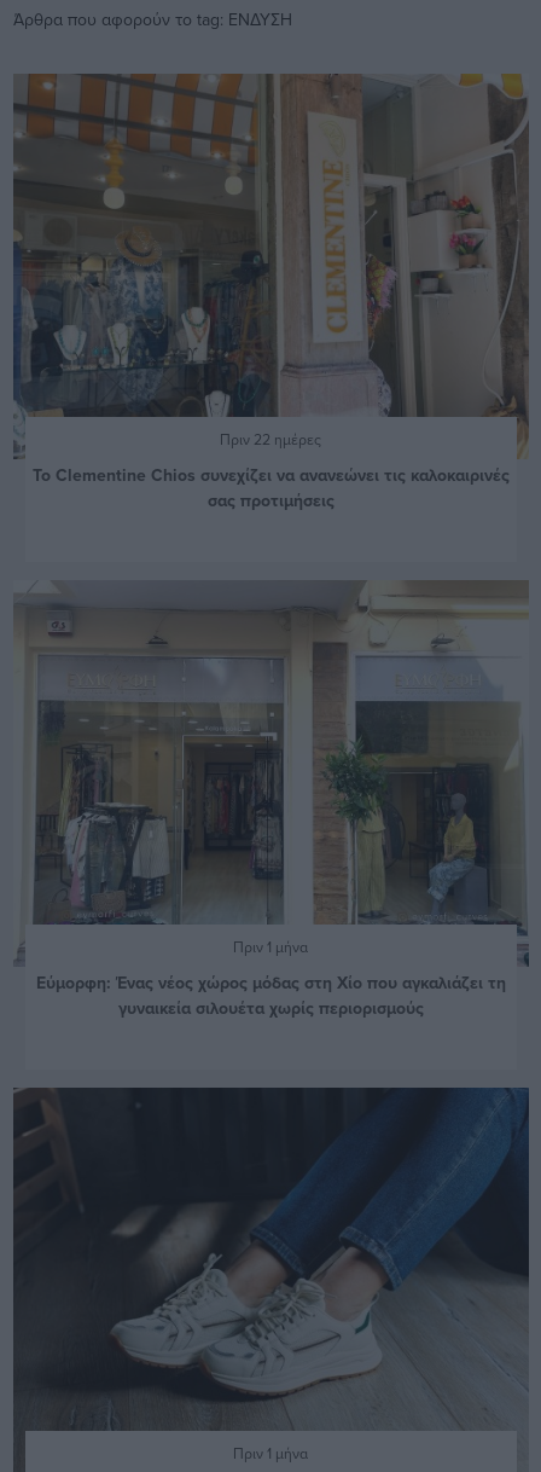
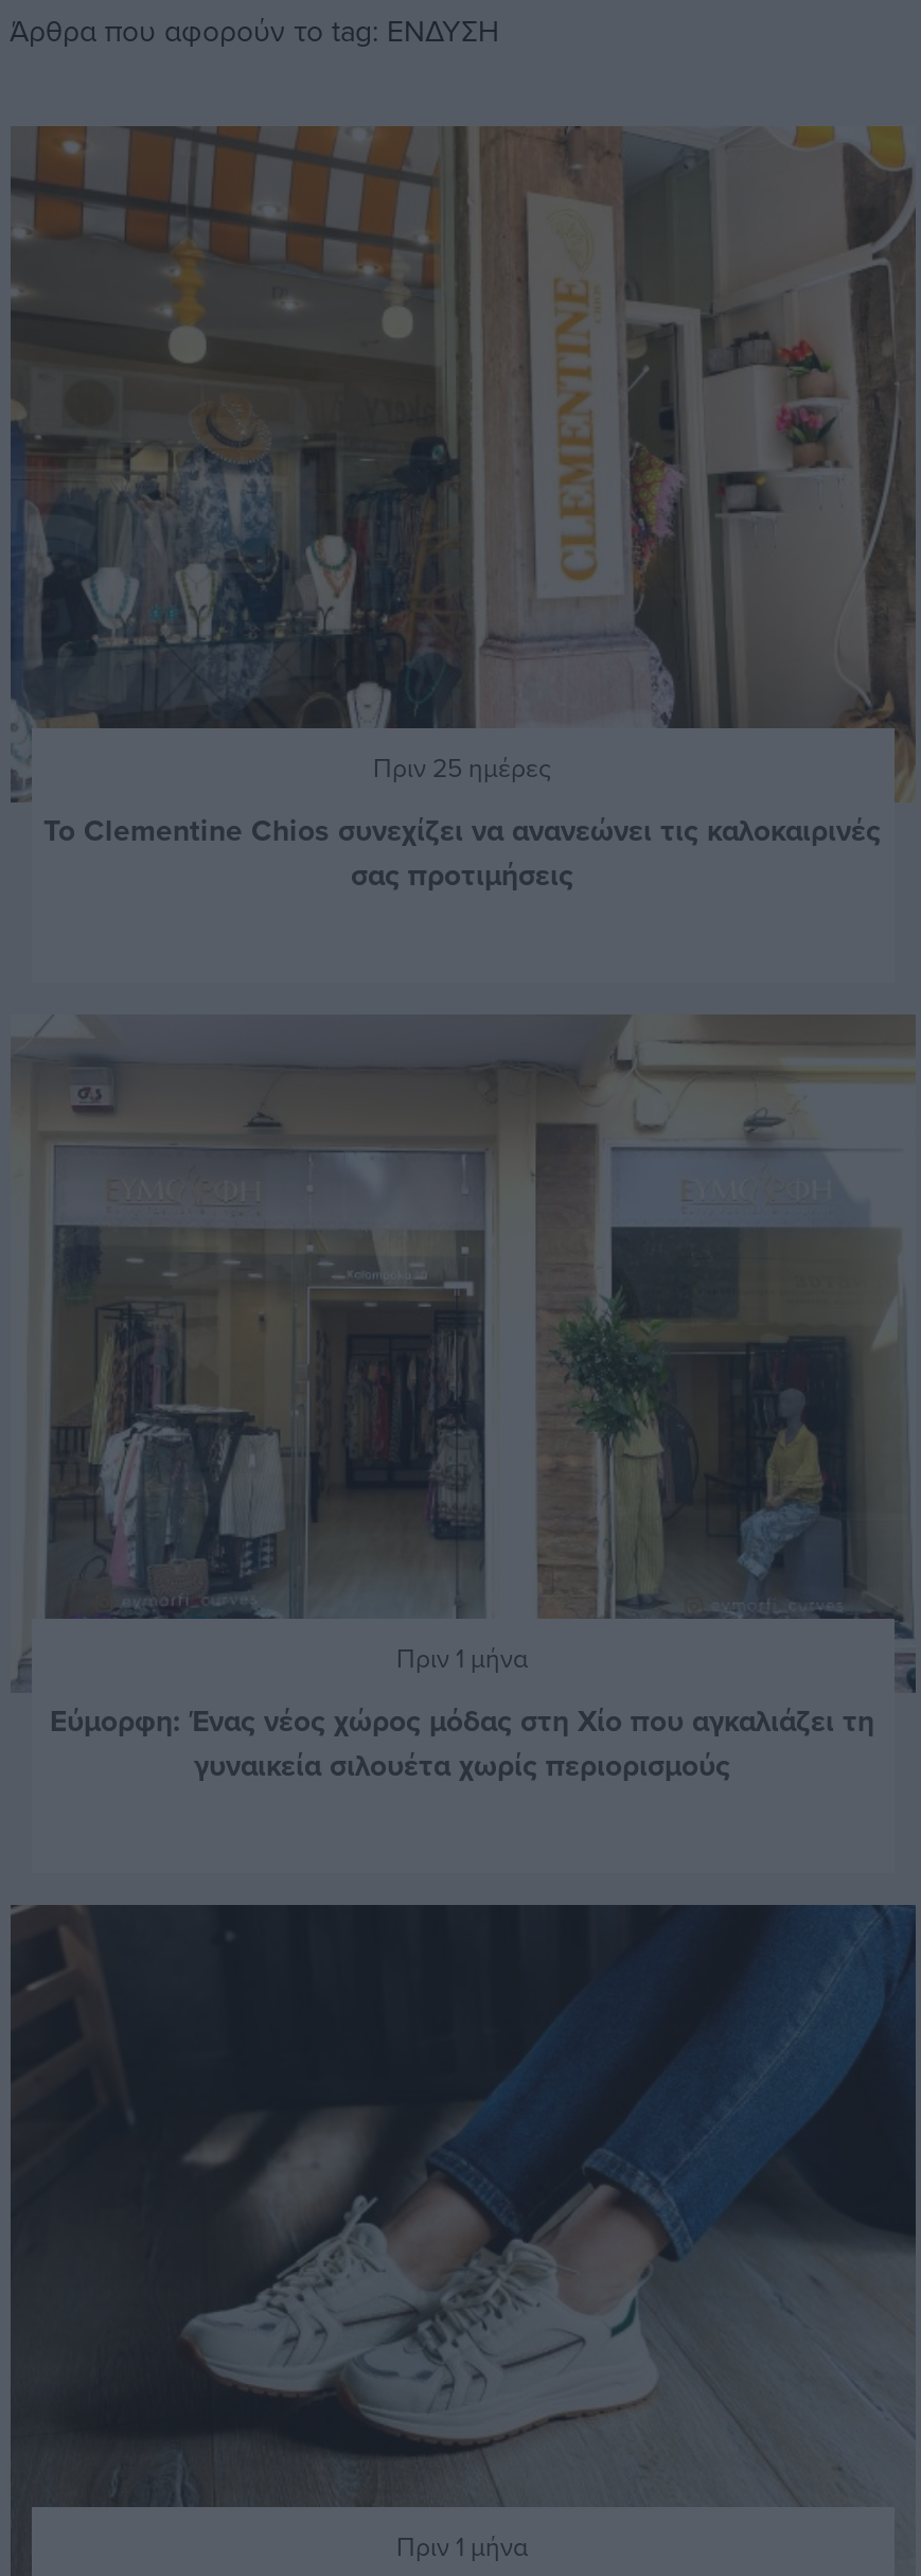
[220,429,321,450] Πριν 22 ημέρες -> [373,750,551,786] Πριν 25 ημέρες

